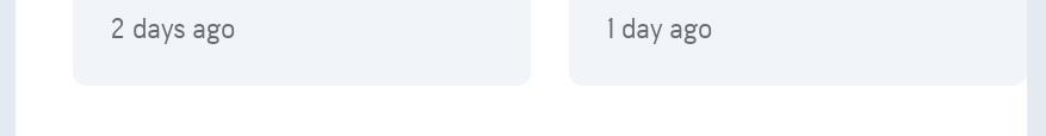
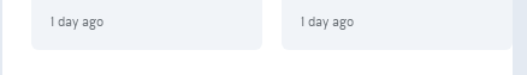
[111,11,235,47] 2 days ago -> [51,12,103,30] 1 day ago

